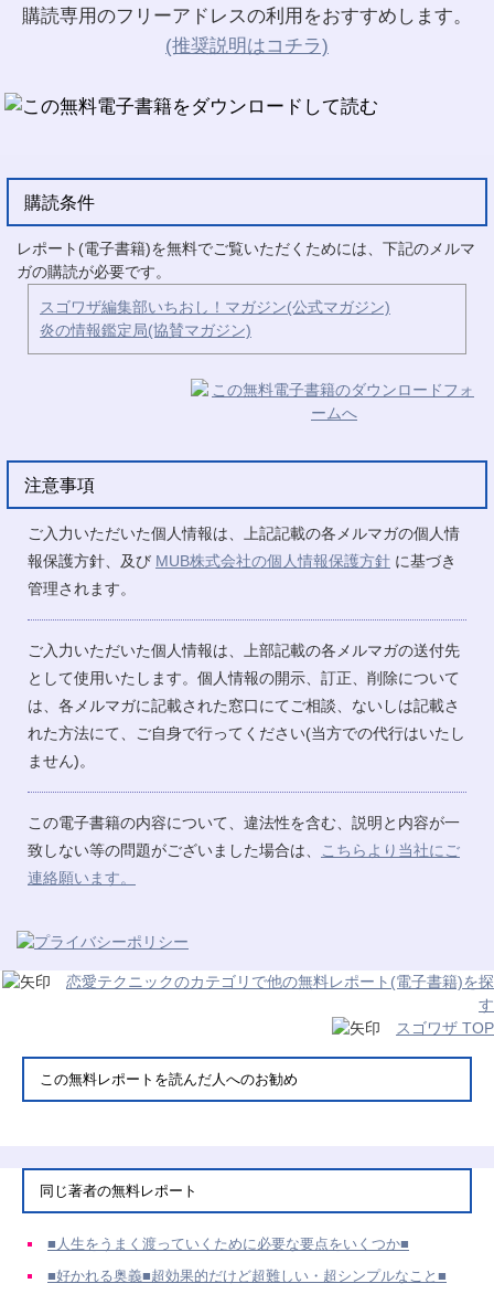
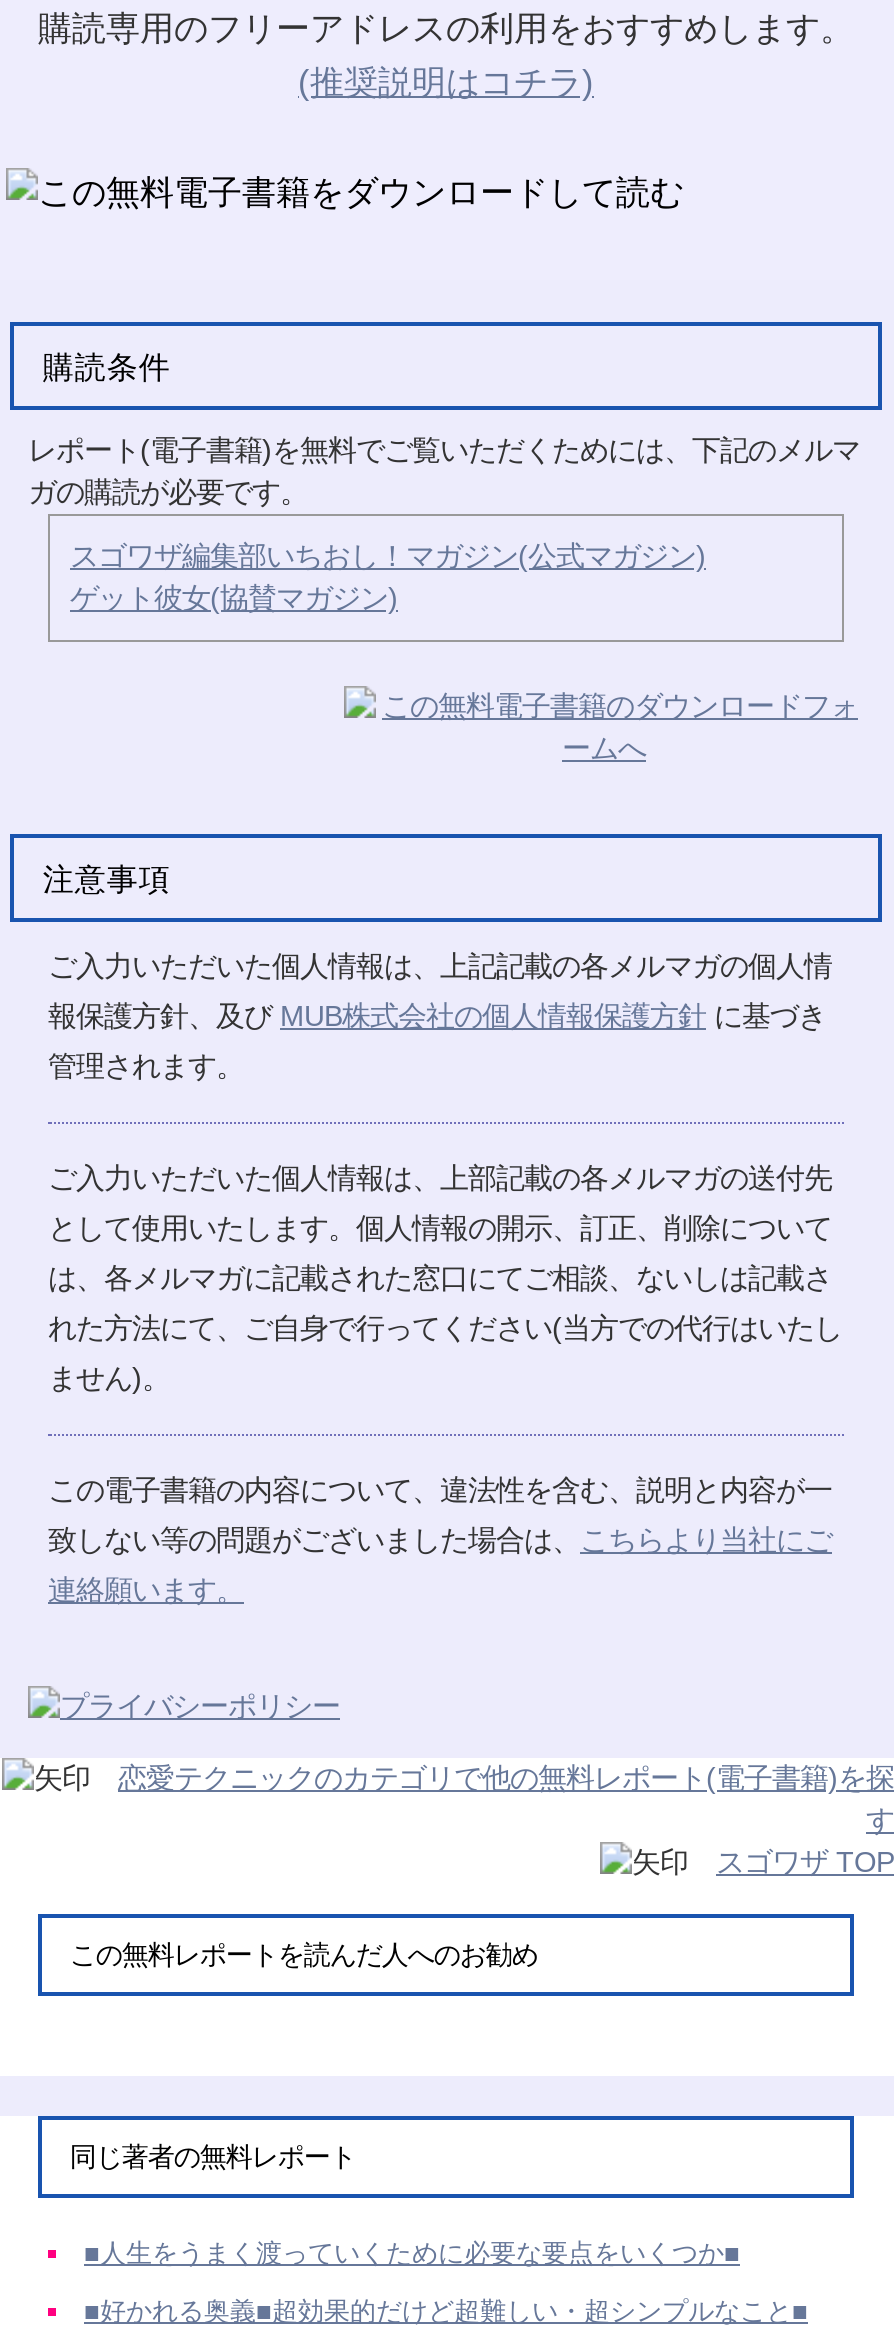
[40,321,251,339] 炎の情報鑑定局(協賛マガジン) -> [70,582,398,614] ゲット彼女(協賛マガジン)

